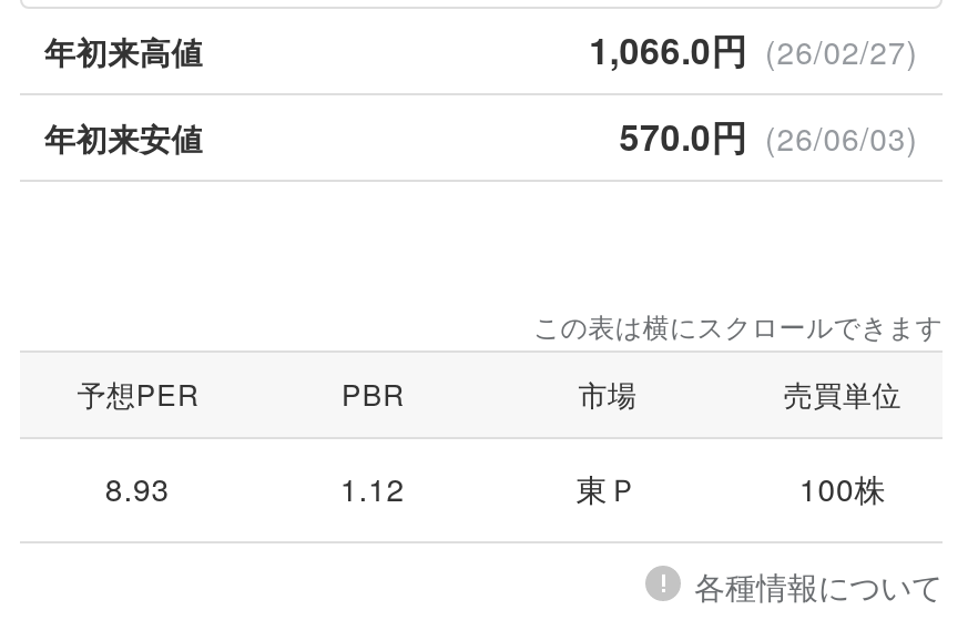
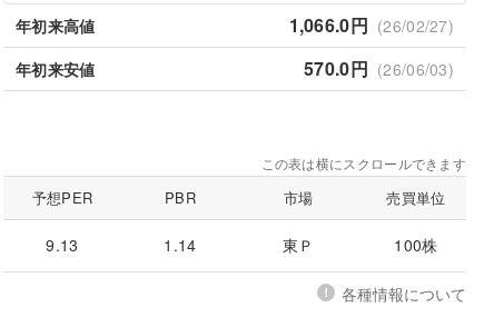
[105,465,170,510] 8.93 -> [46,233,79,255] 9.13
[340,465,405,510] 1.12 -> [164,233,196,255] 1.14

